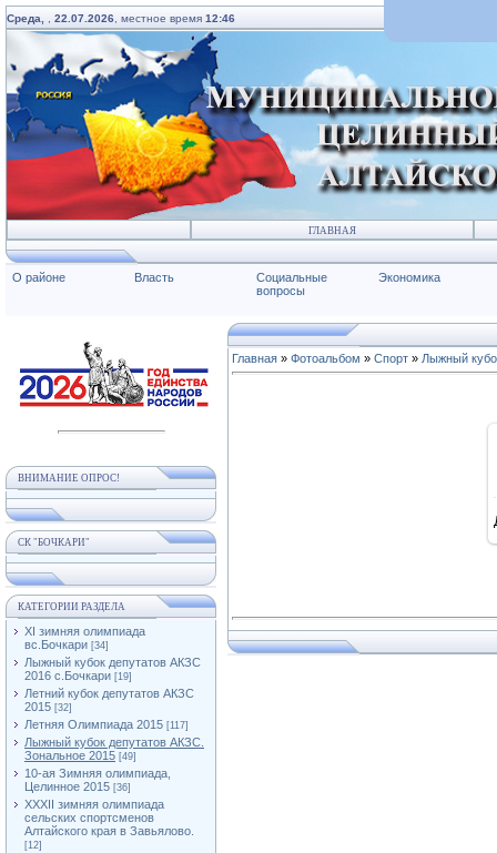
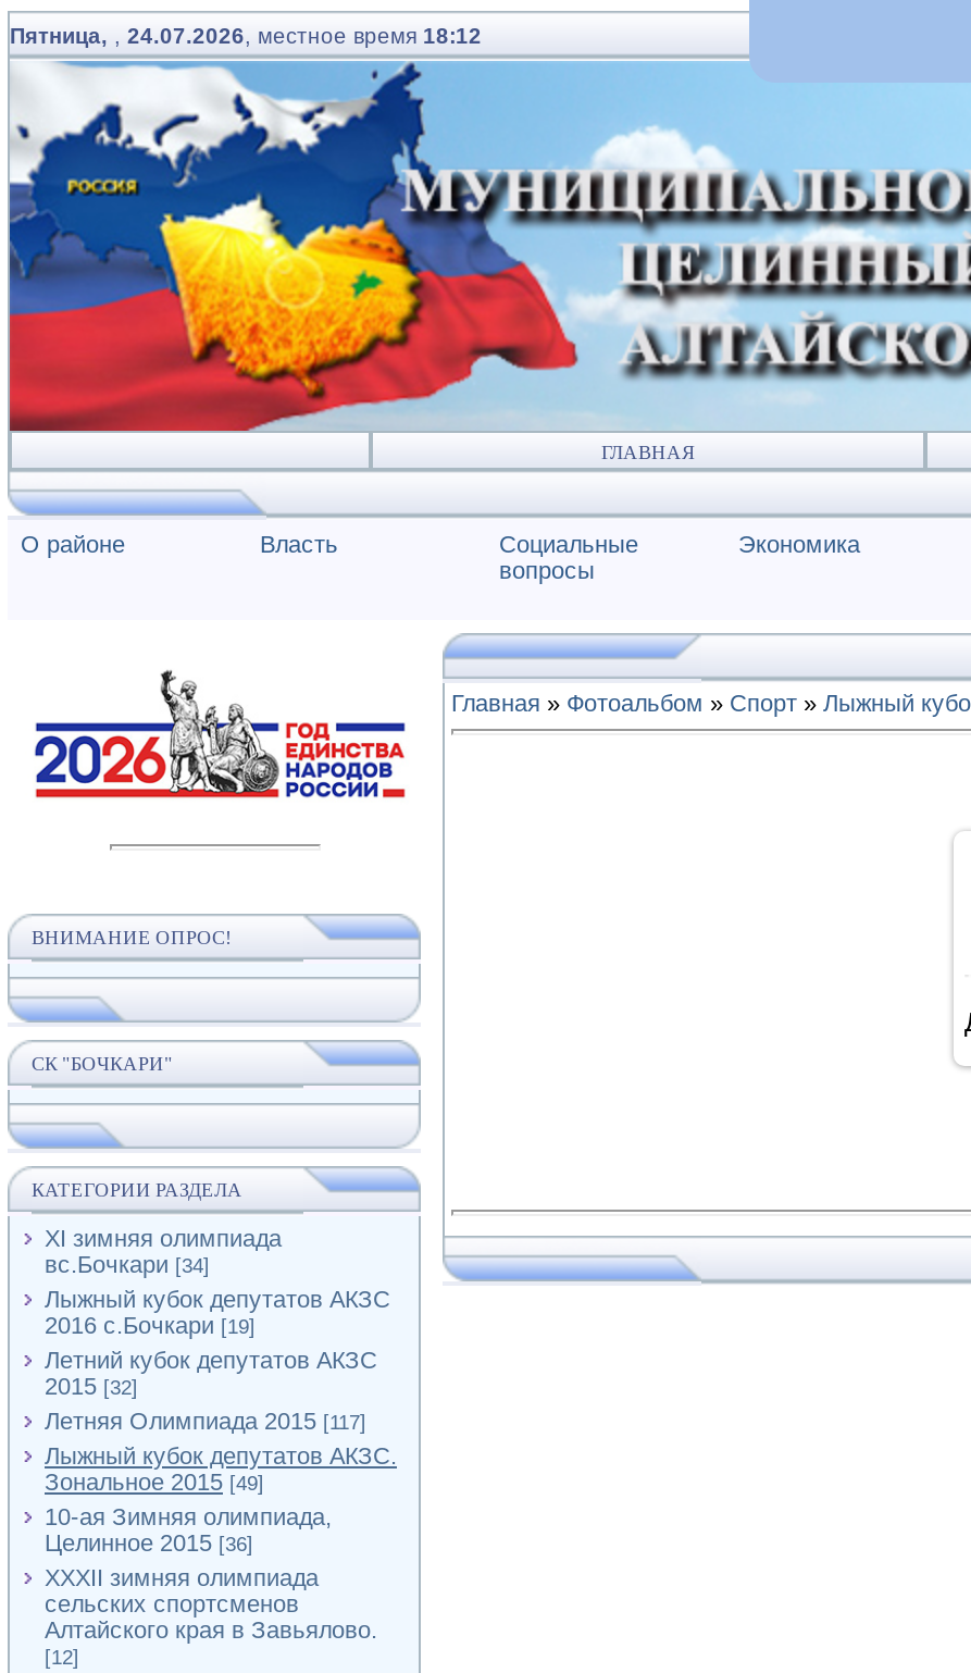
[7,12,235,24] Среда,, 22.07.2026, местное время 12:46 -> [10,24,482,48] Пятница,, 24.07.2026, местное время 18:12

